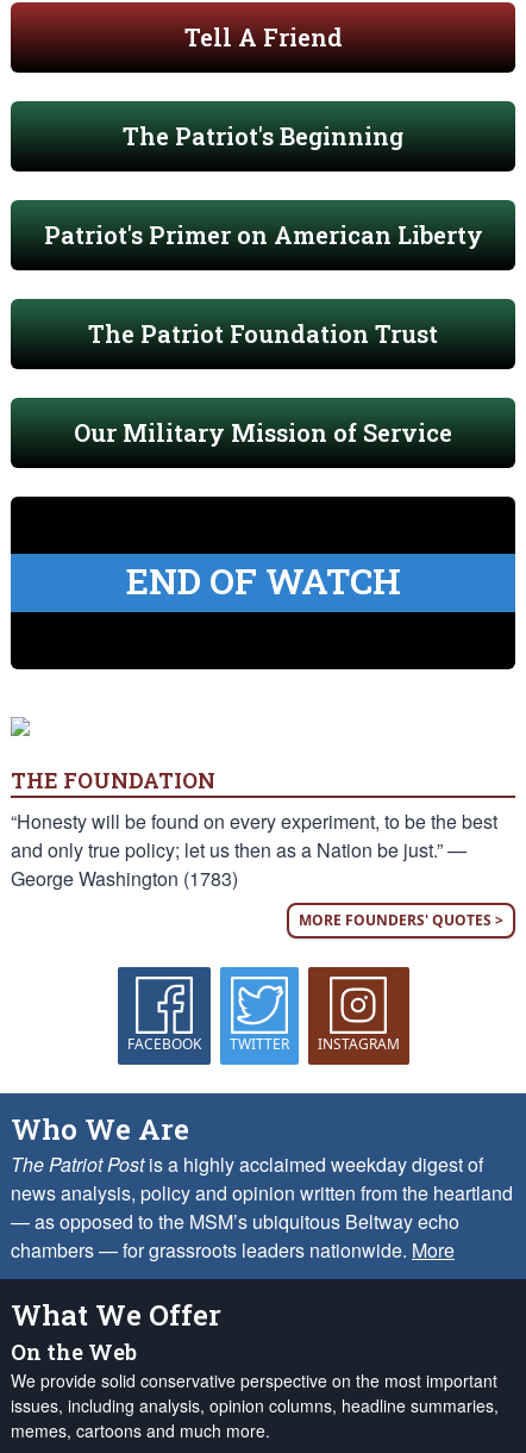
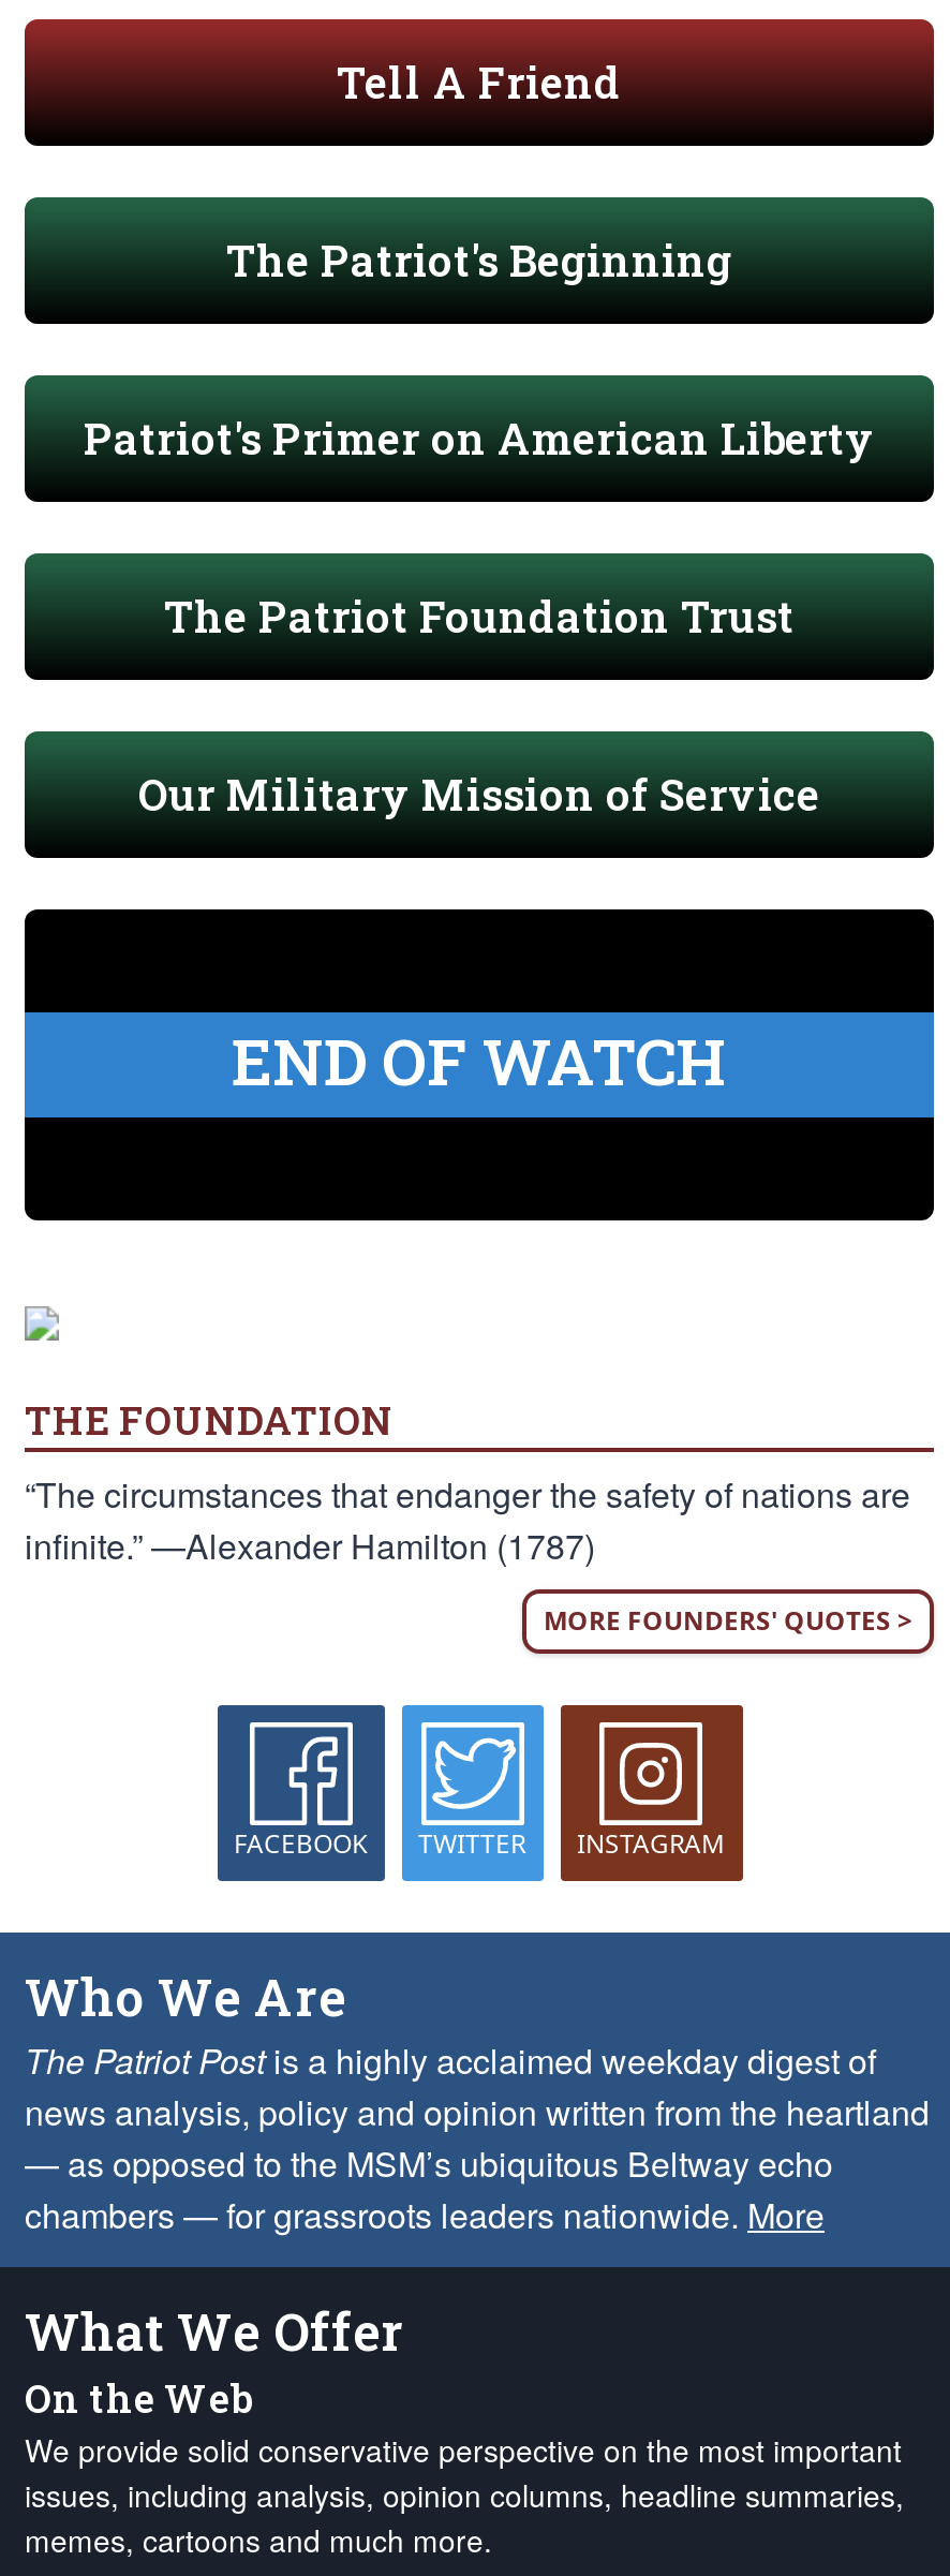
[11,807,497,892] “Honesty will be found on every experiment, to be the best | and only true policy; let us then as a Nation be just.” — | George Washington (1783) -> [25,1469,910,1570] “The circumstances that endanger the safety of nations are | infinite.” —Alexander Hamilton (1787)

